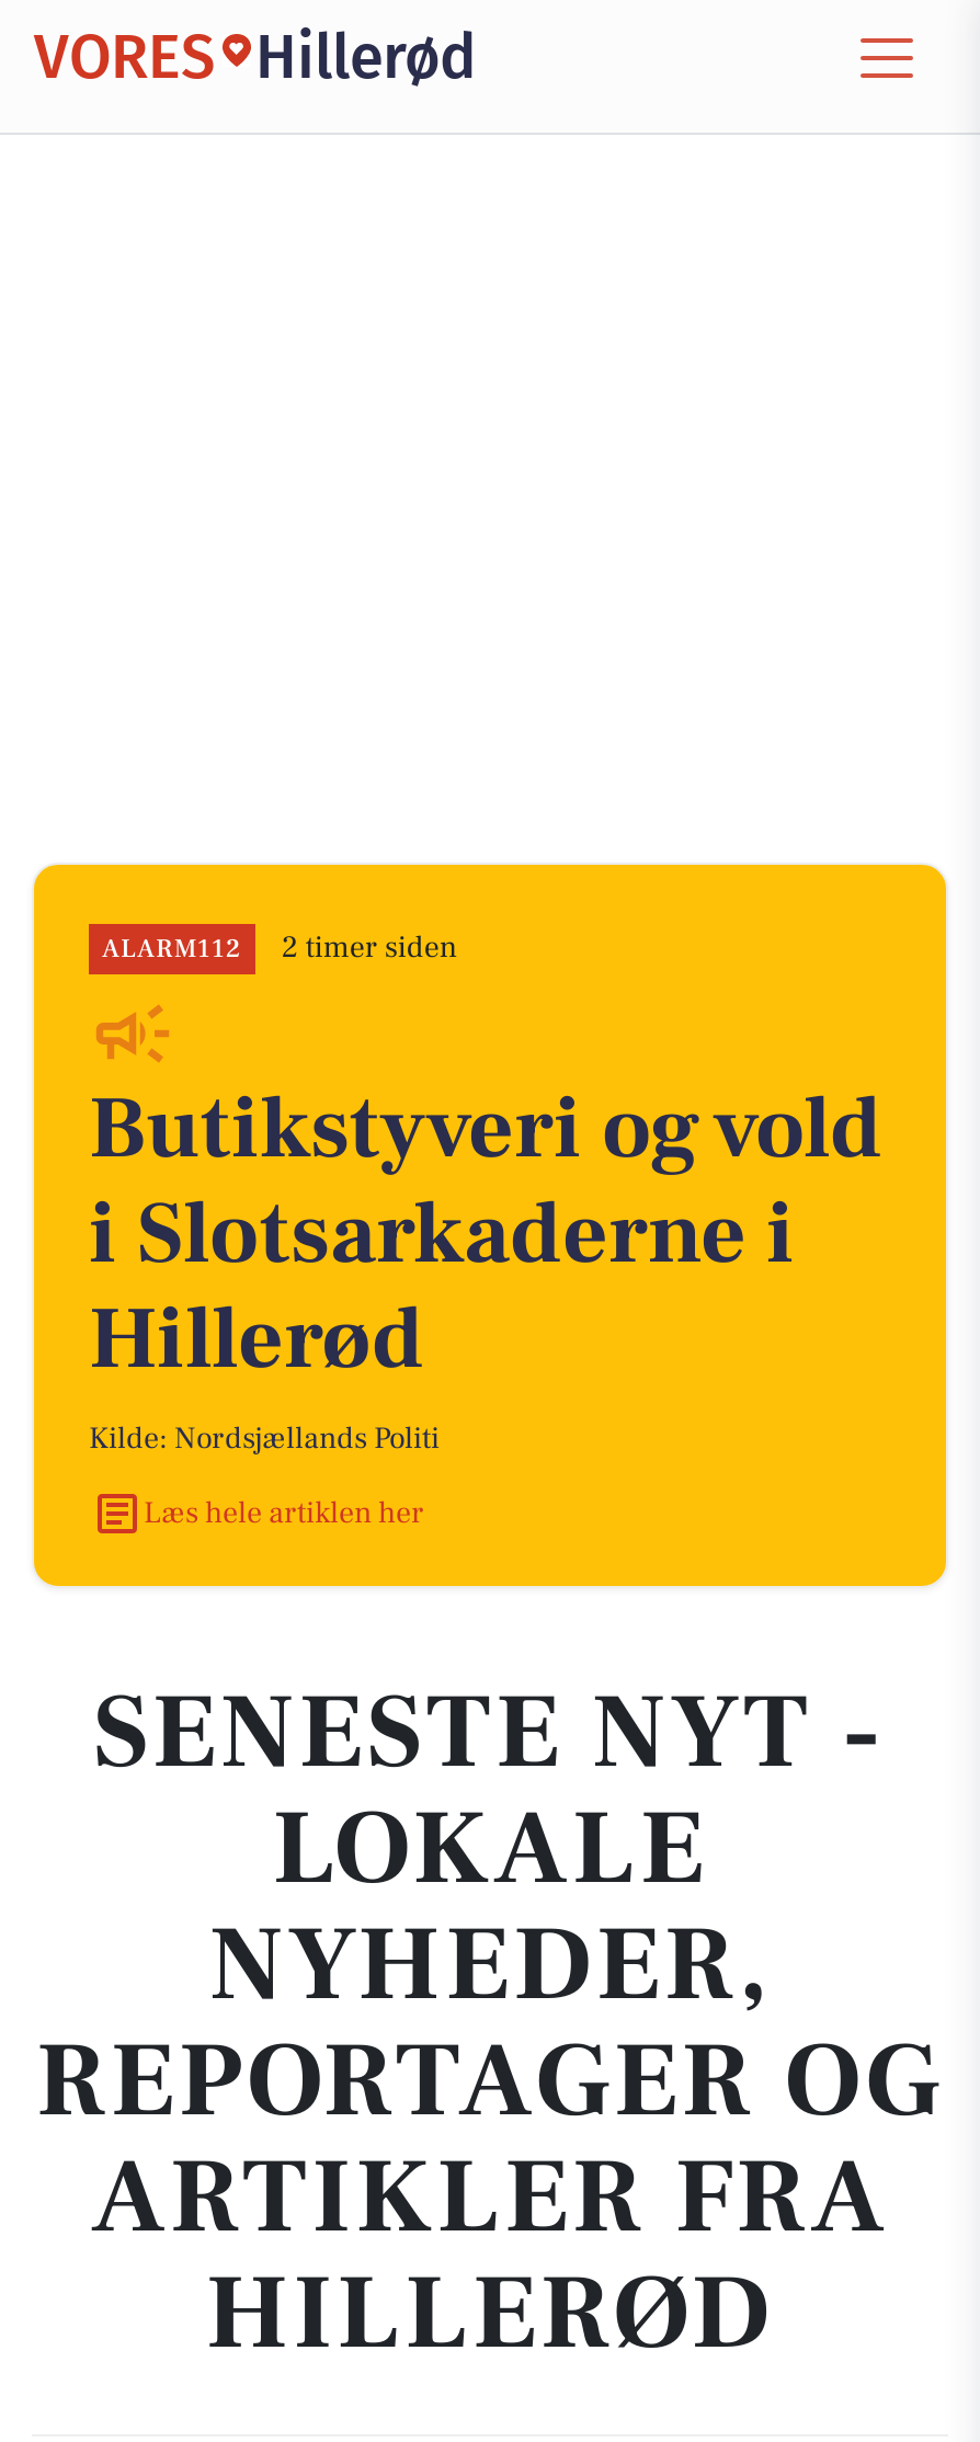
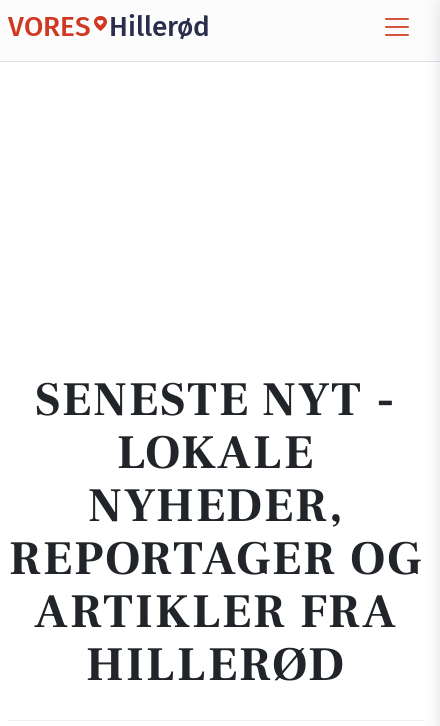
[32,863,948,1588] [image] | ALARM112 | 2 timer siden | Butikstyveri og vold | i Slotsarkaderne i | Hillerød | Kilde: Nordsjællands Politi | Læs hele artiklen her -> none

